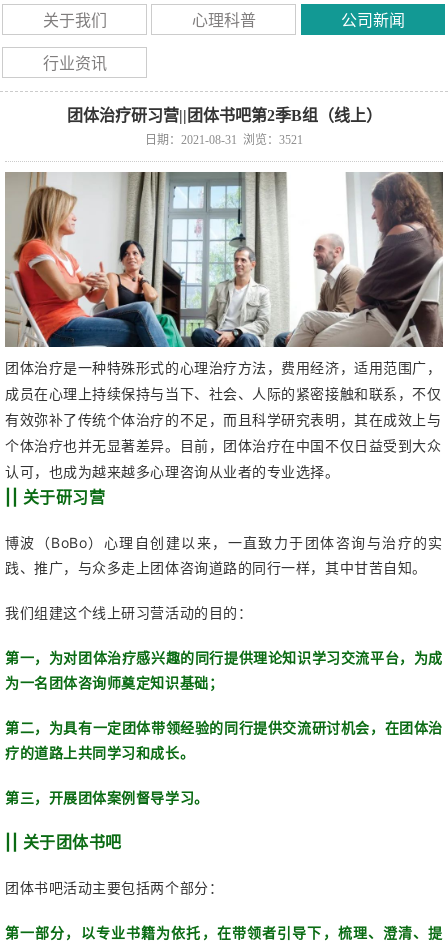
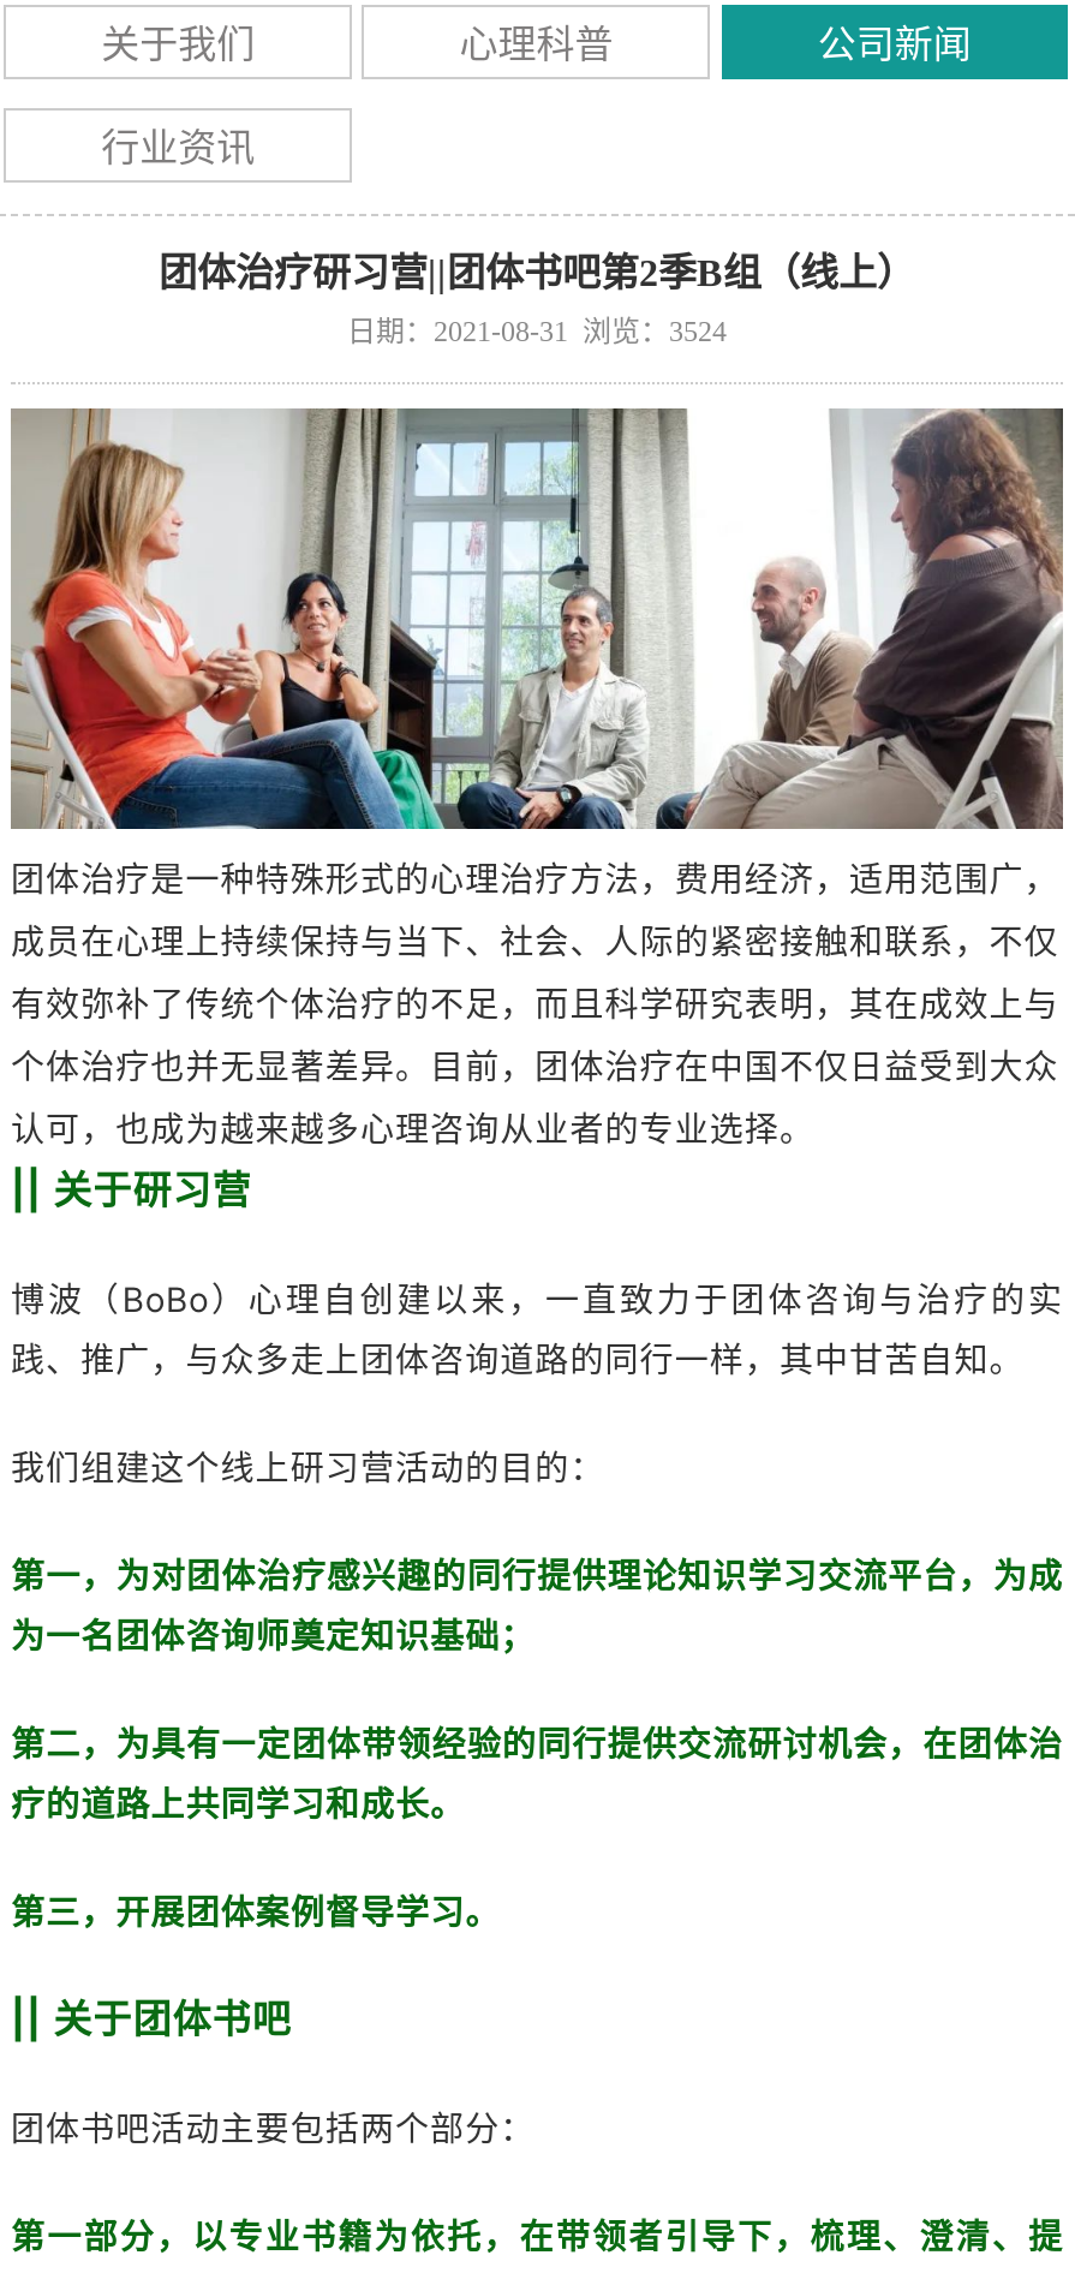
[145,133,303,147] 日期：2021-08-31 浏览：3521 -> [347,315,727,349] 日期：2021-08-31 浏览：3524

